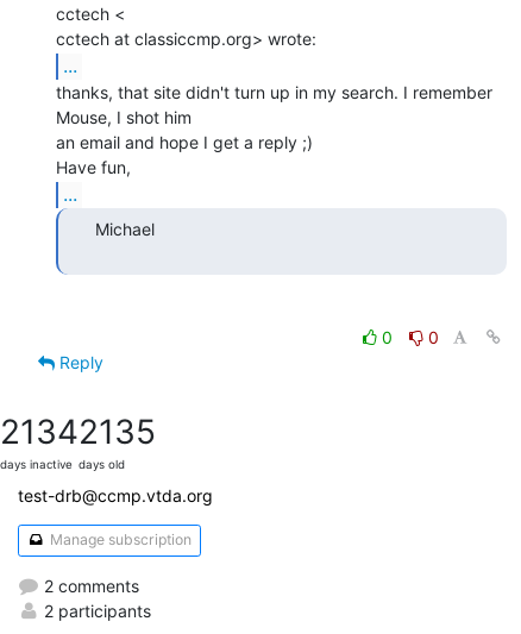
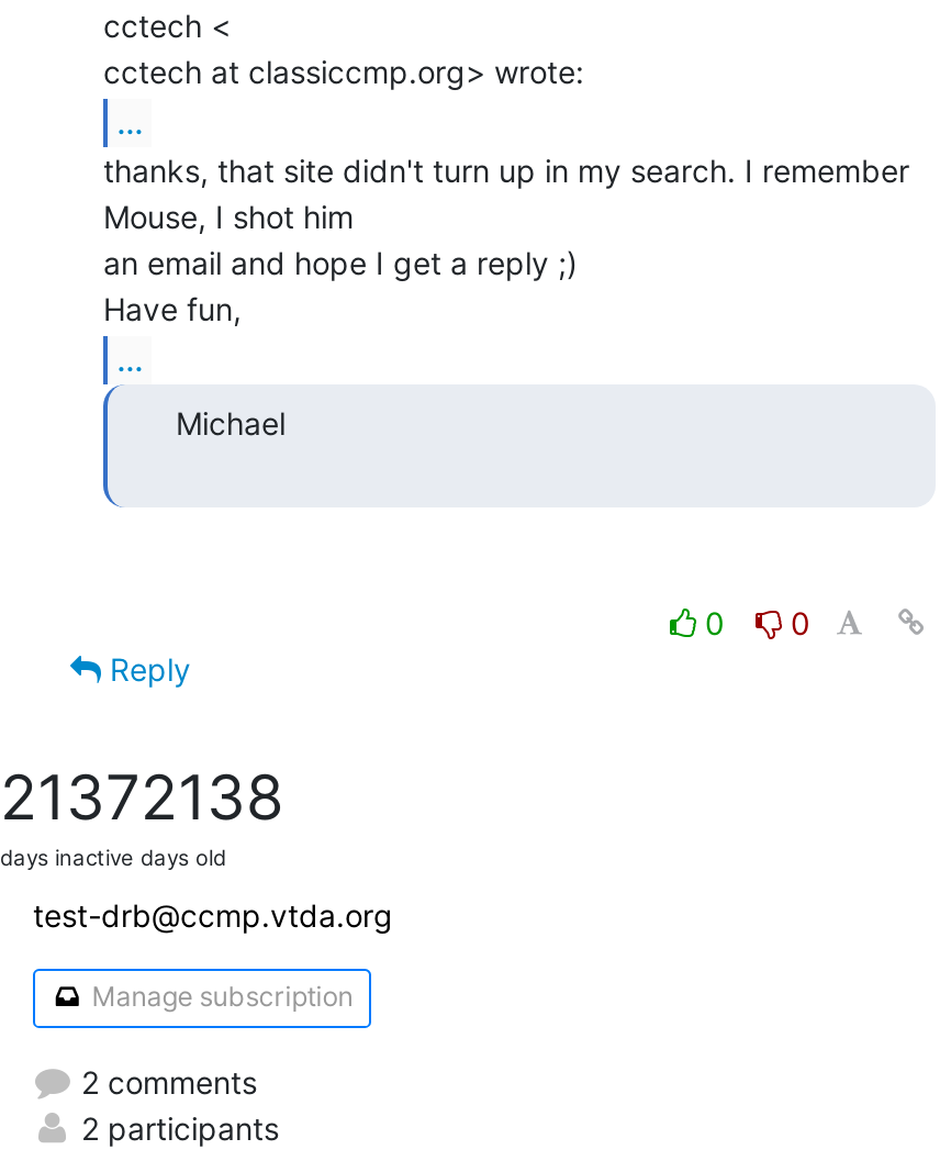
[0,411,79,452] 2134 -> [0,760,141,834] 2137
[79,411,156,452] 2135 -> [141,760,283,834] 2138

